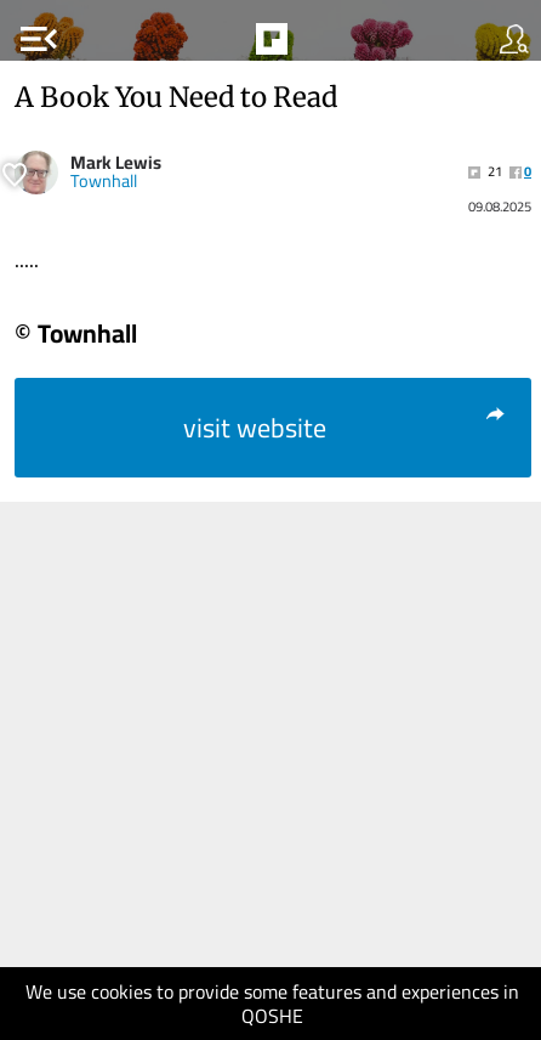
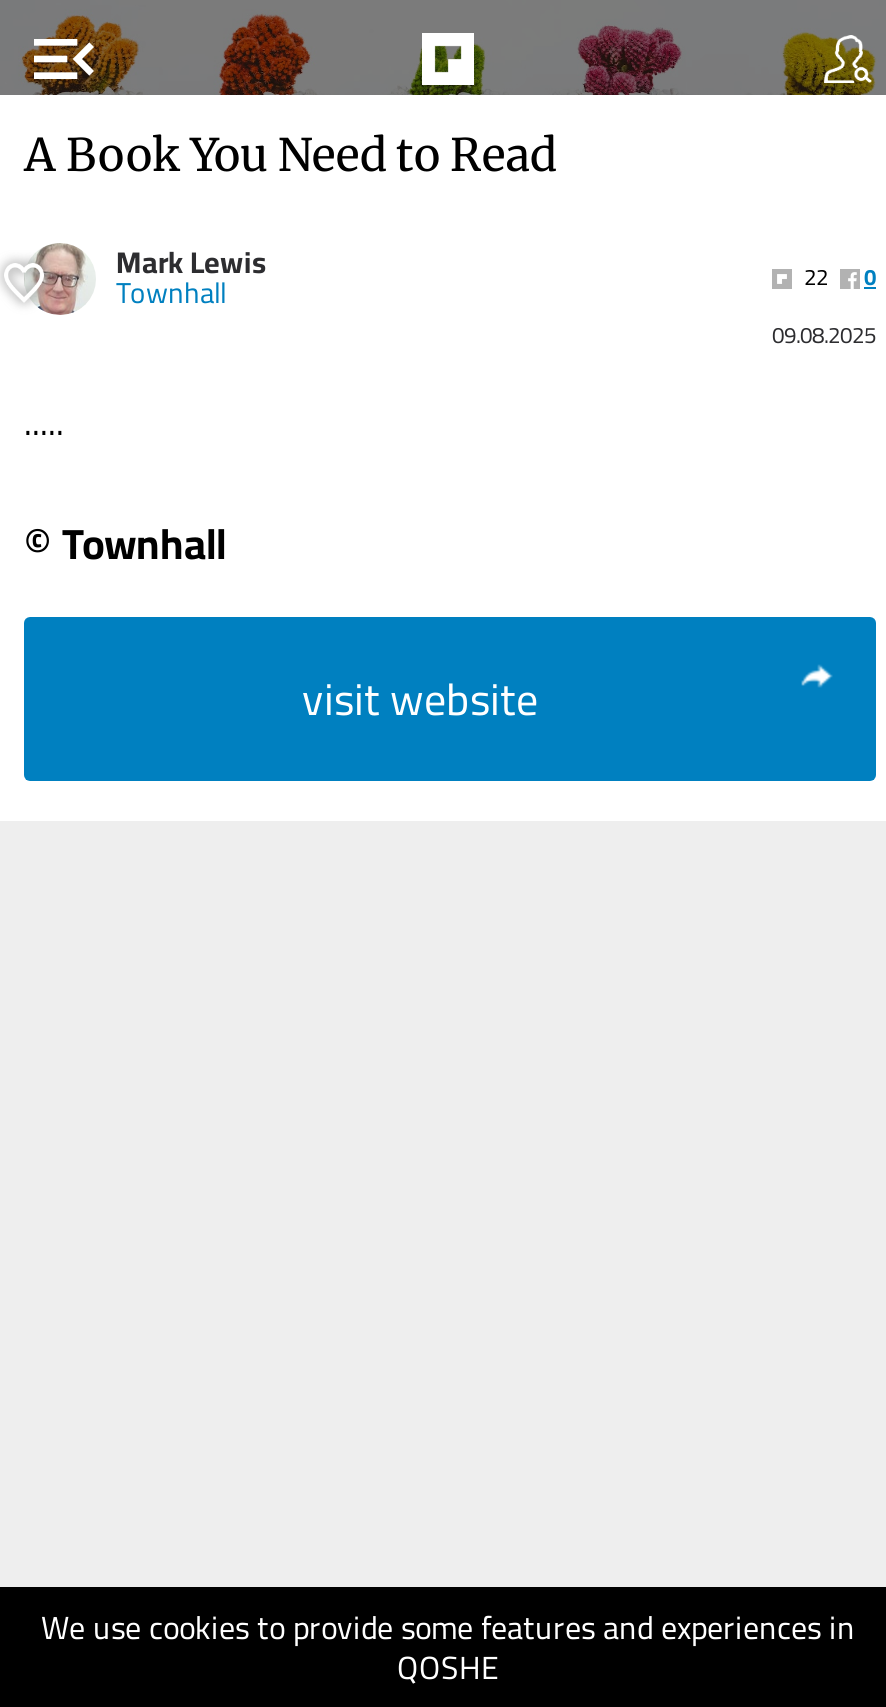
[488,158,531,183] 21 0 -> [804,255,876,297] 22 0

